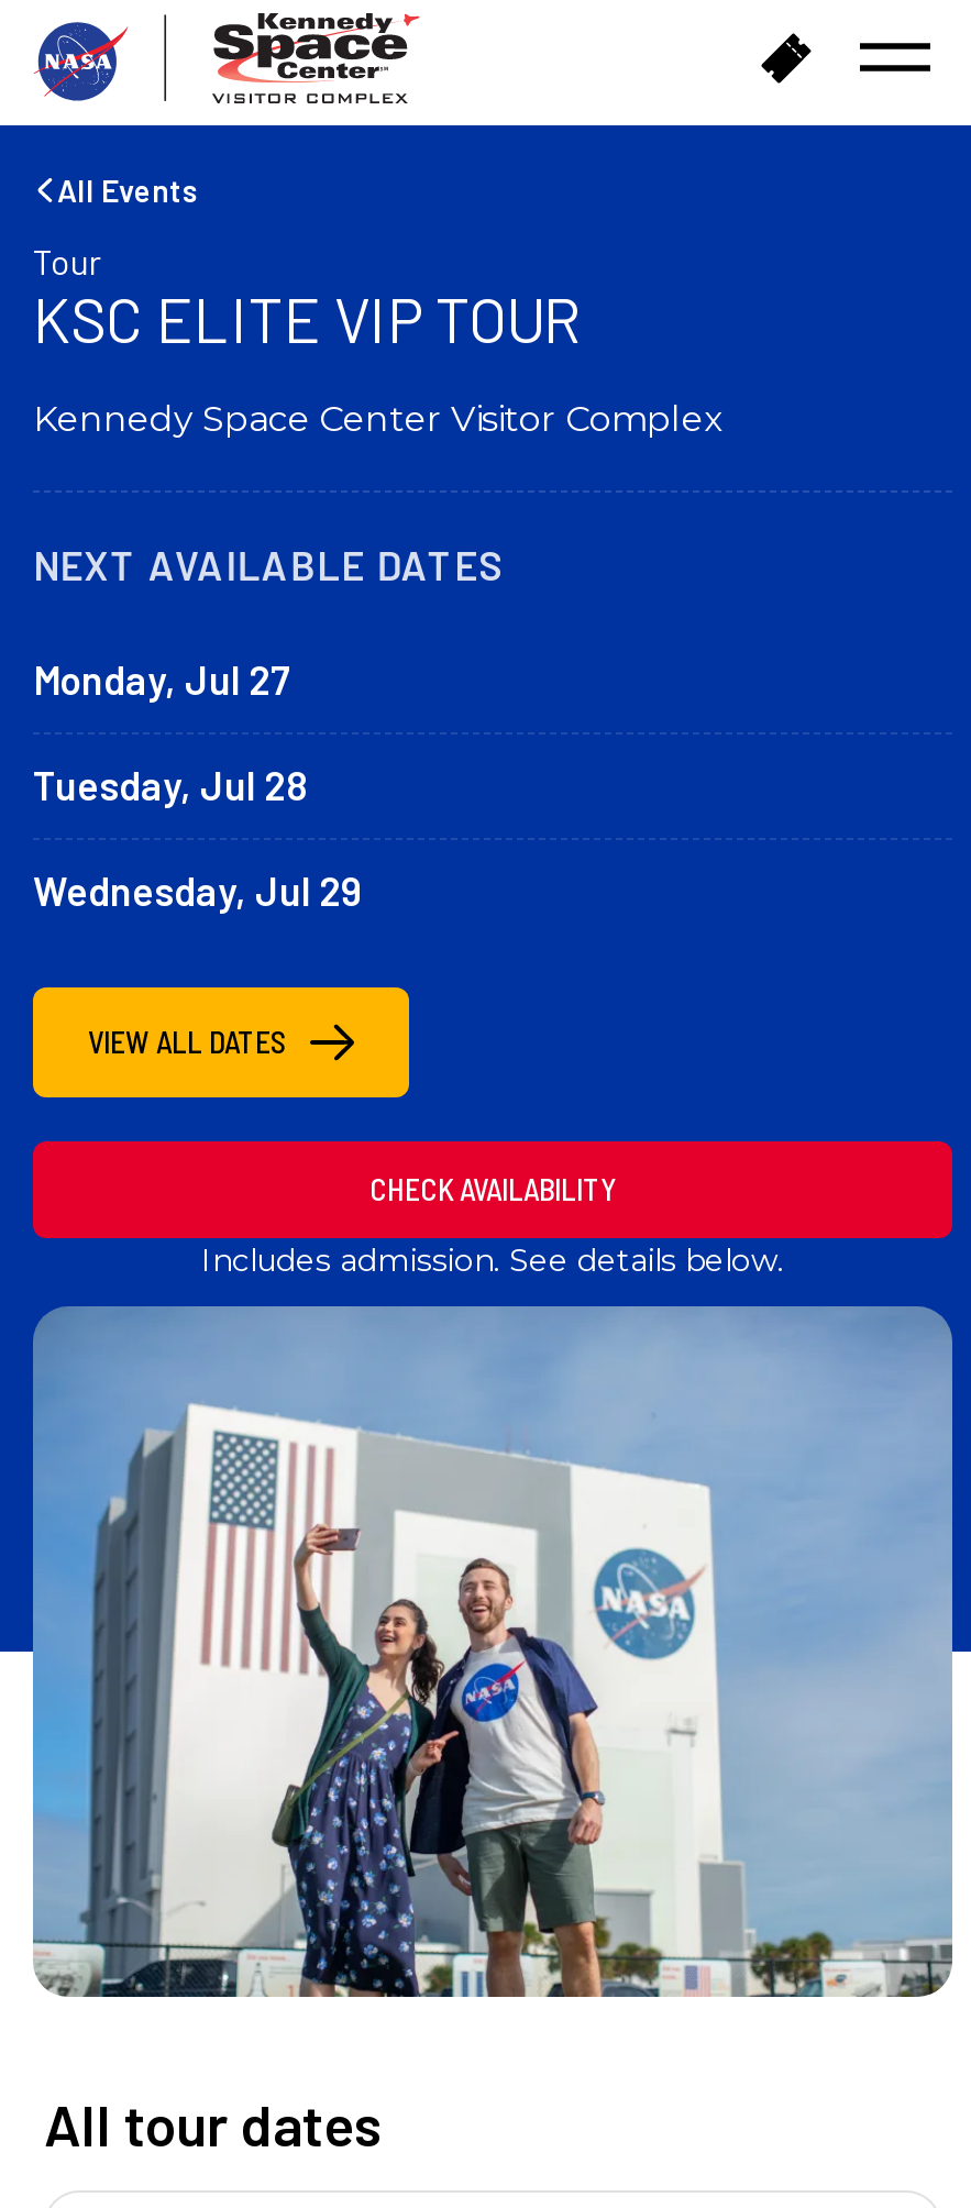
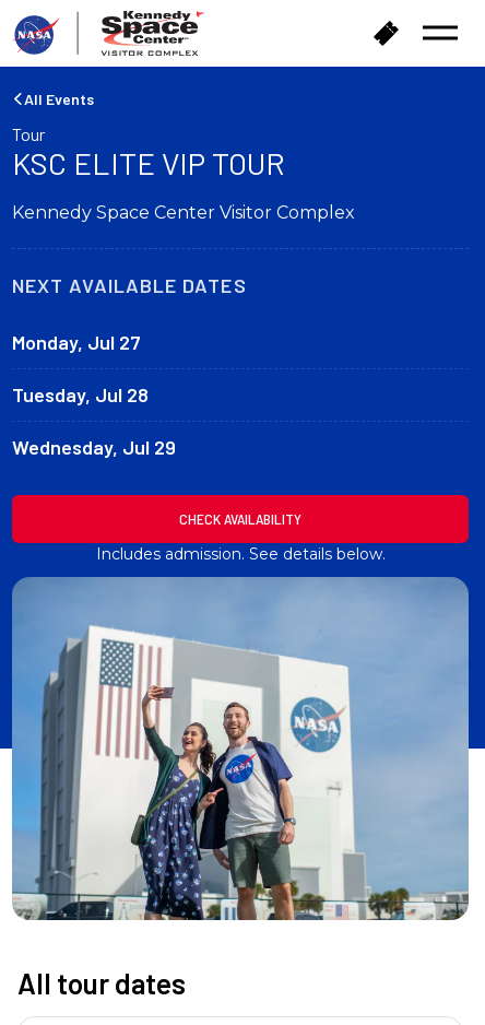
[88,1023,288,1060] VIEW ALL DATES -> none

